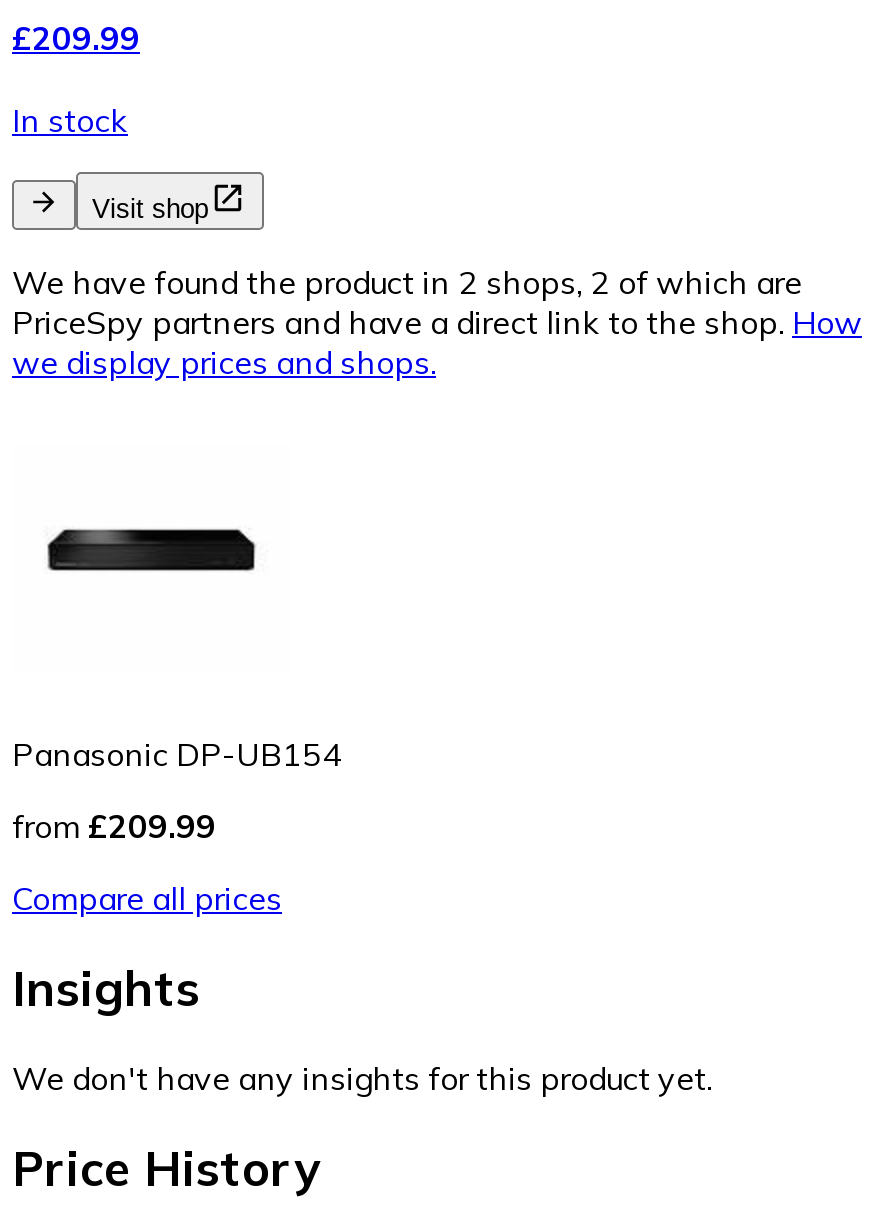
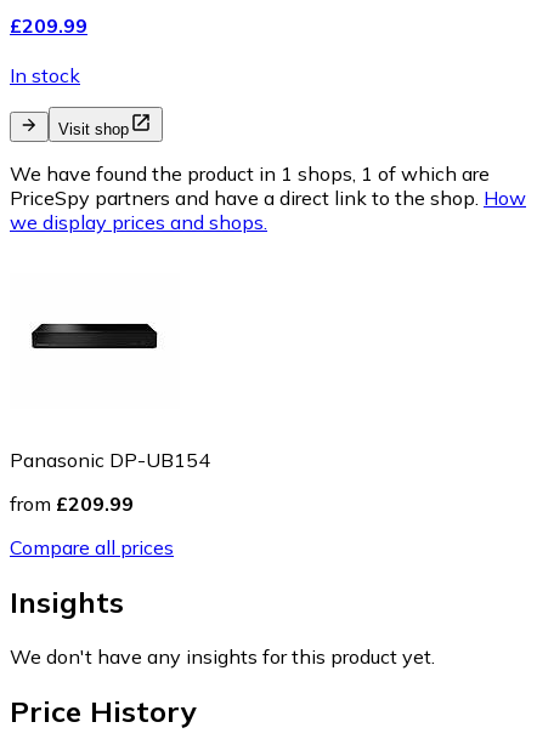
[12,263,802,303] We have found the product in 2 shops, 2 of which are -> [10,161,490,186] We have found the product in 1 shops, 1 of which are

